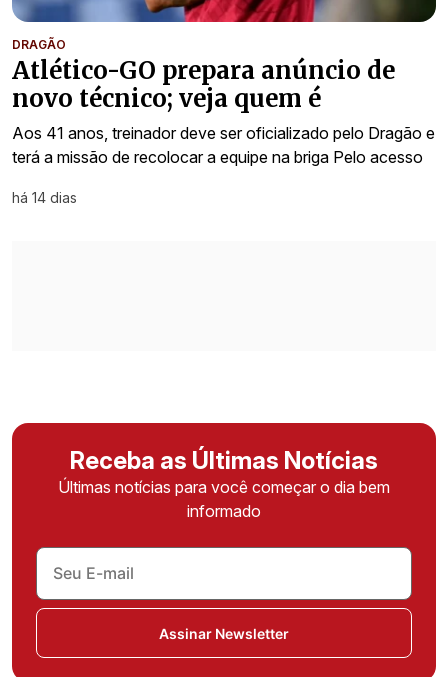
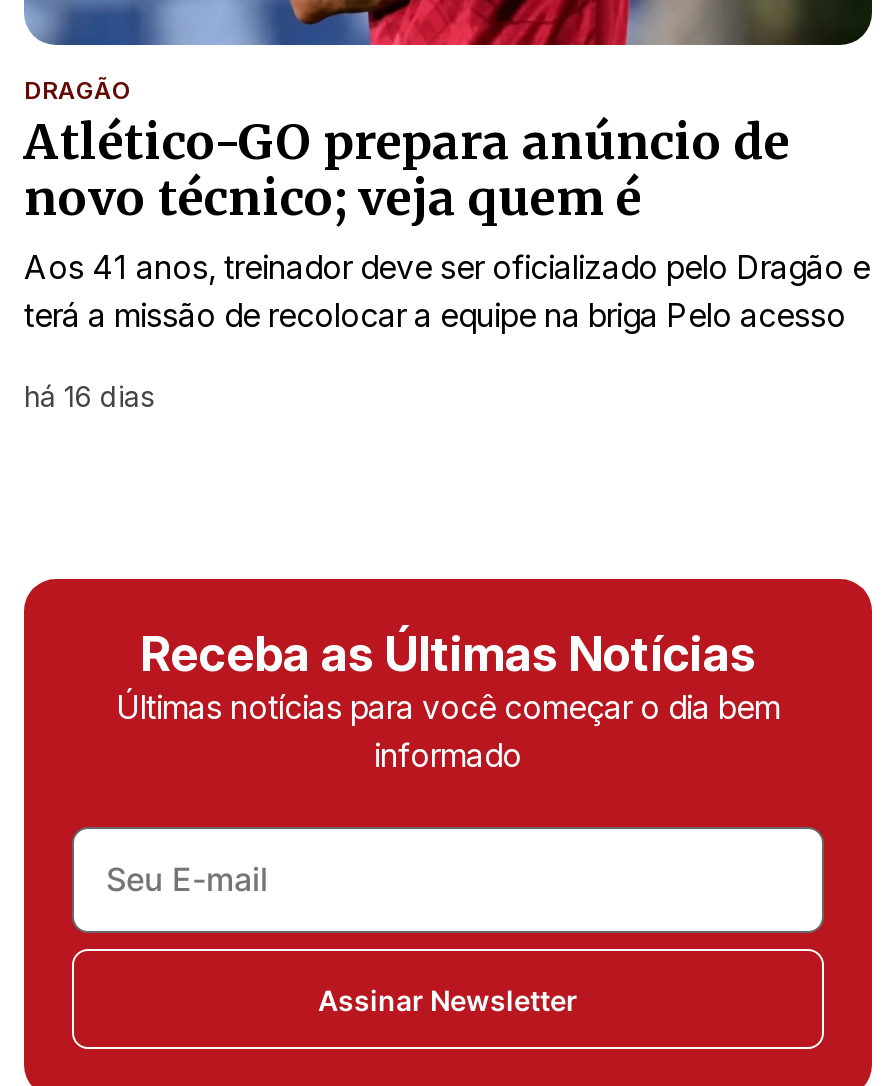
[12,189,77,206] há 14 dias -> [24,379,154,413] há 16 dias

